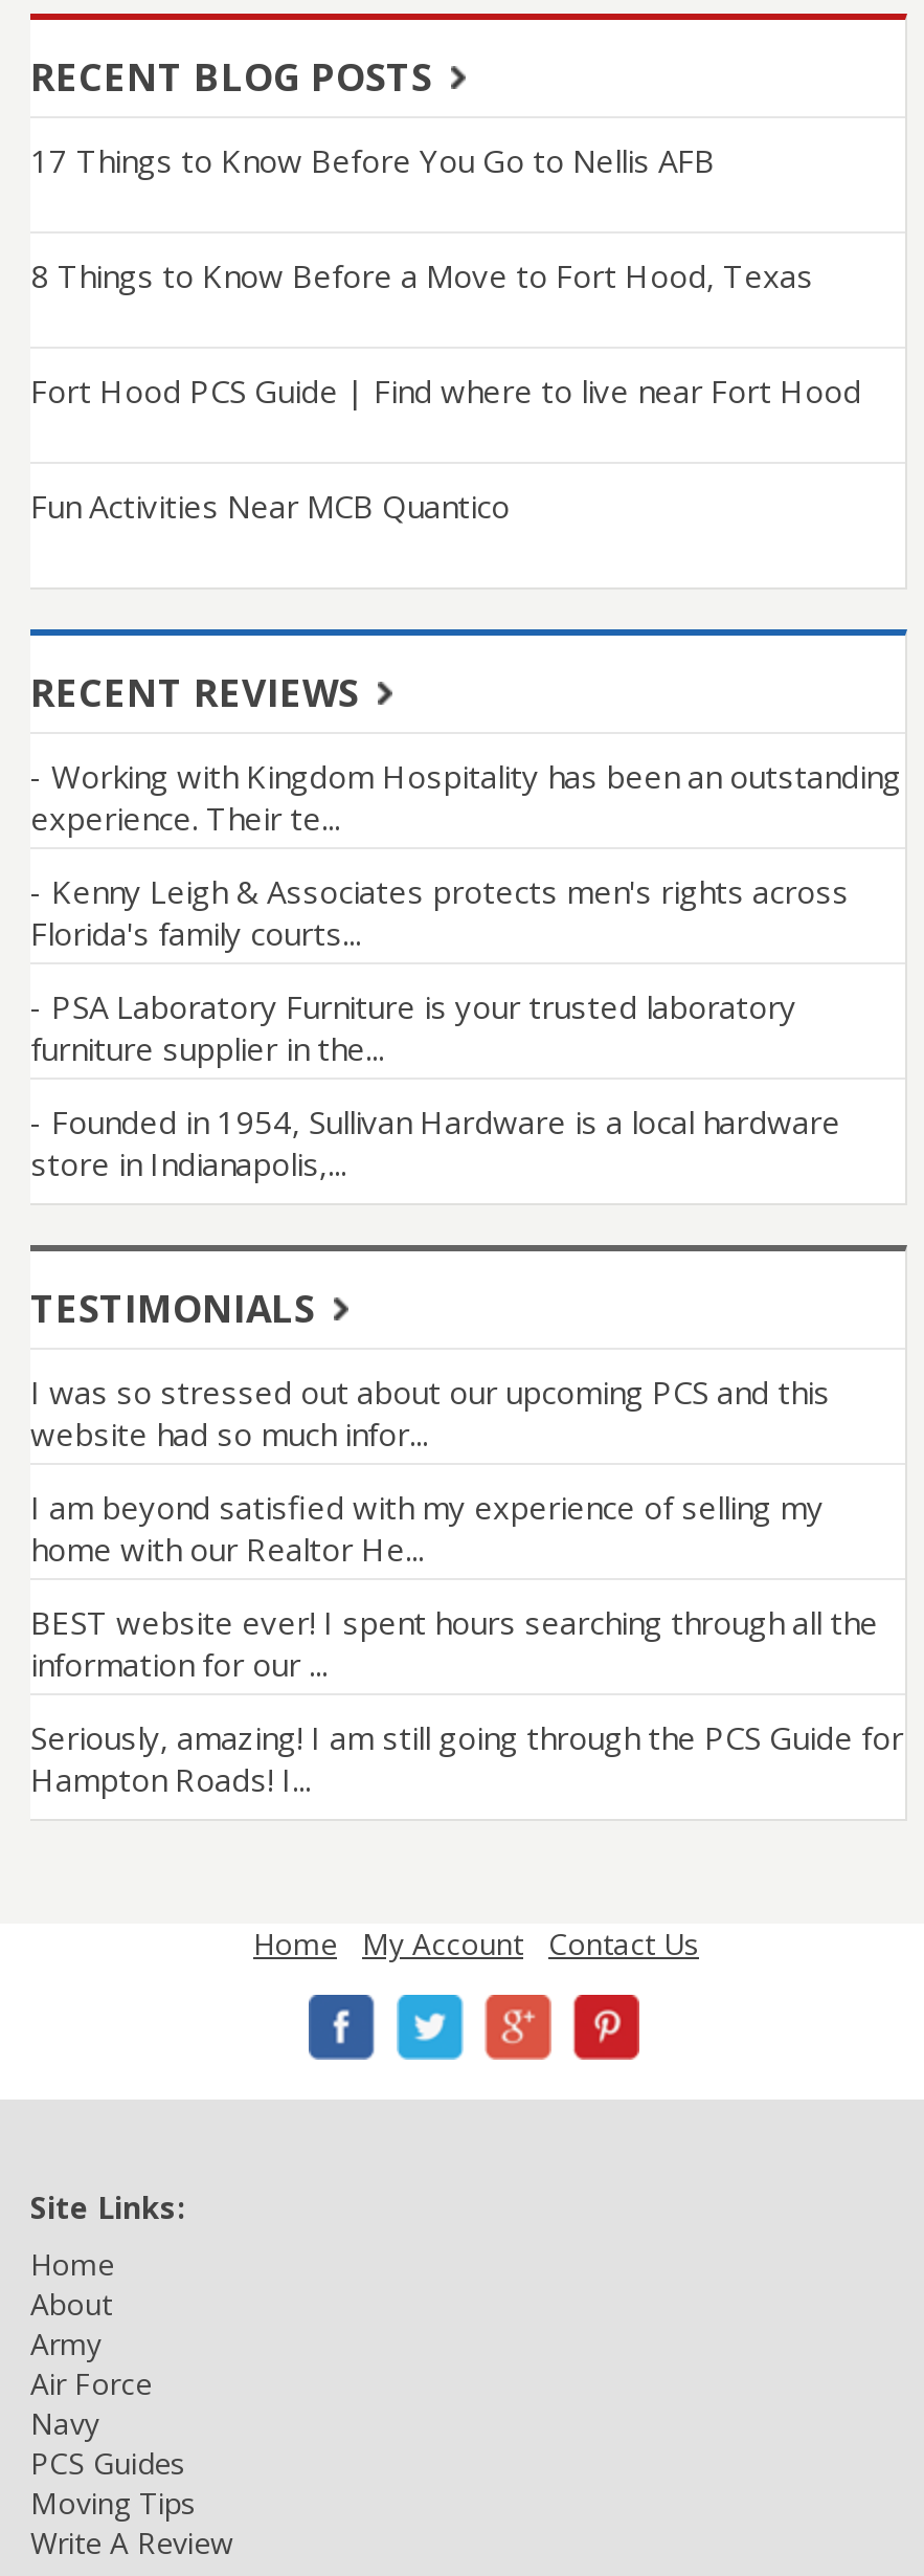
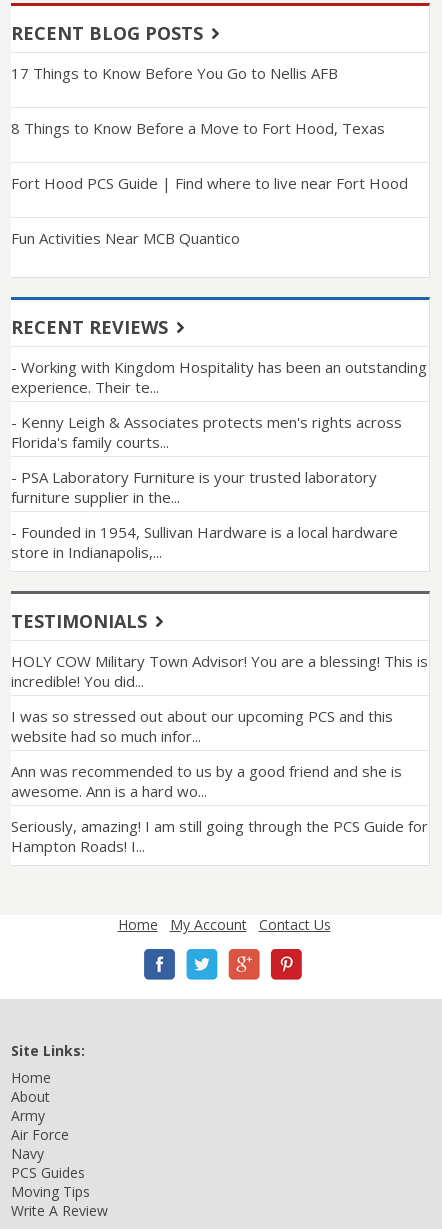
none -> [11,651,428,691] HOLY COW Military Town Advisor! You are a blessing! This is | incredible! You did...
moved [30,1371,830,1454] -> [11,706,393,746]: I was so stressed out about our upcoming PCS and this | website had so much infor...
[30,1486,878,1685] I am beyond satisfied with my experience of selling my | home with our Realtor He... | BEST website ever! I spent hours searching through all the | information for our ... -> [11,761,402,801] Ann was recommended to us by a good friend and she is | awesome. Ann is a hard wo...

